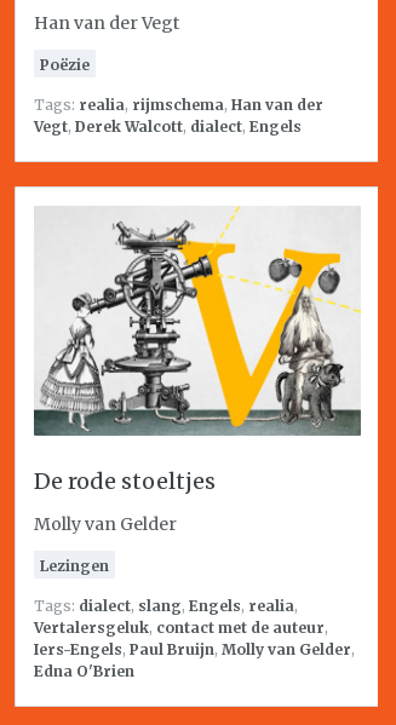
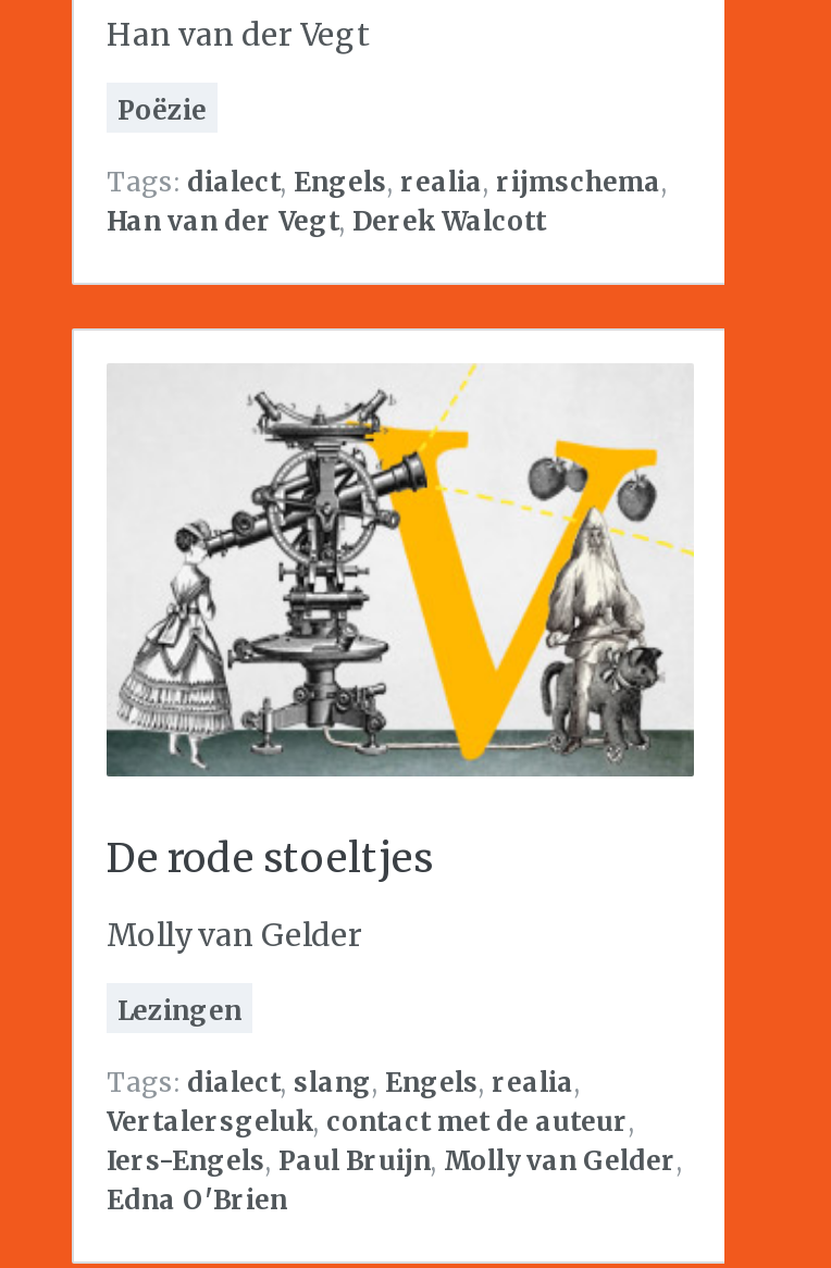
[34,96,323,136] Tags: realia, rijmschema, Han van der | Vegt, Derek Walcott, dialect, Engels -> [107,165,668,237] Tags: dialect, Engels, realia, rijmschema, | Han van der Vegt, Derek Walcott

